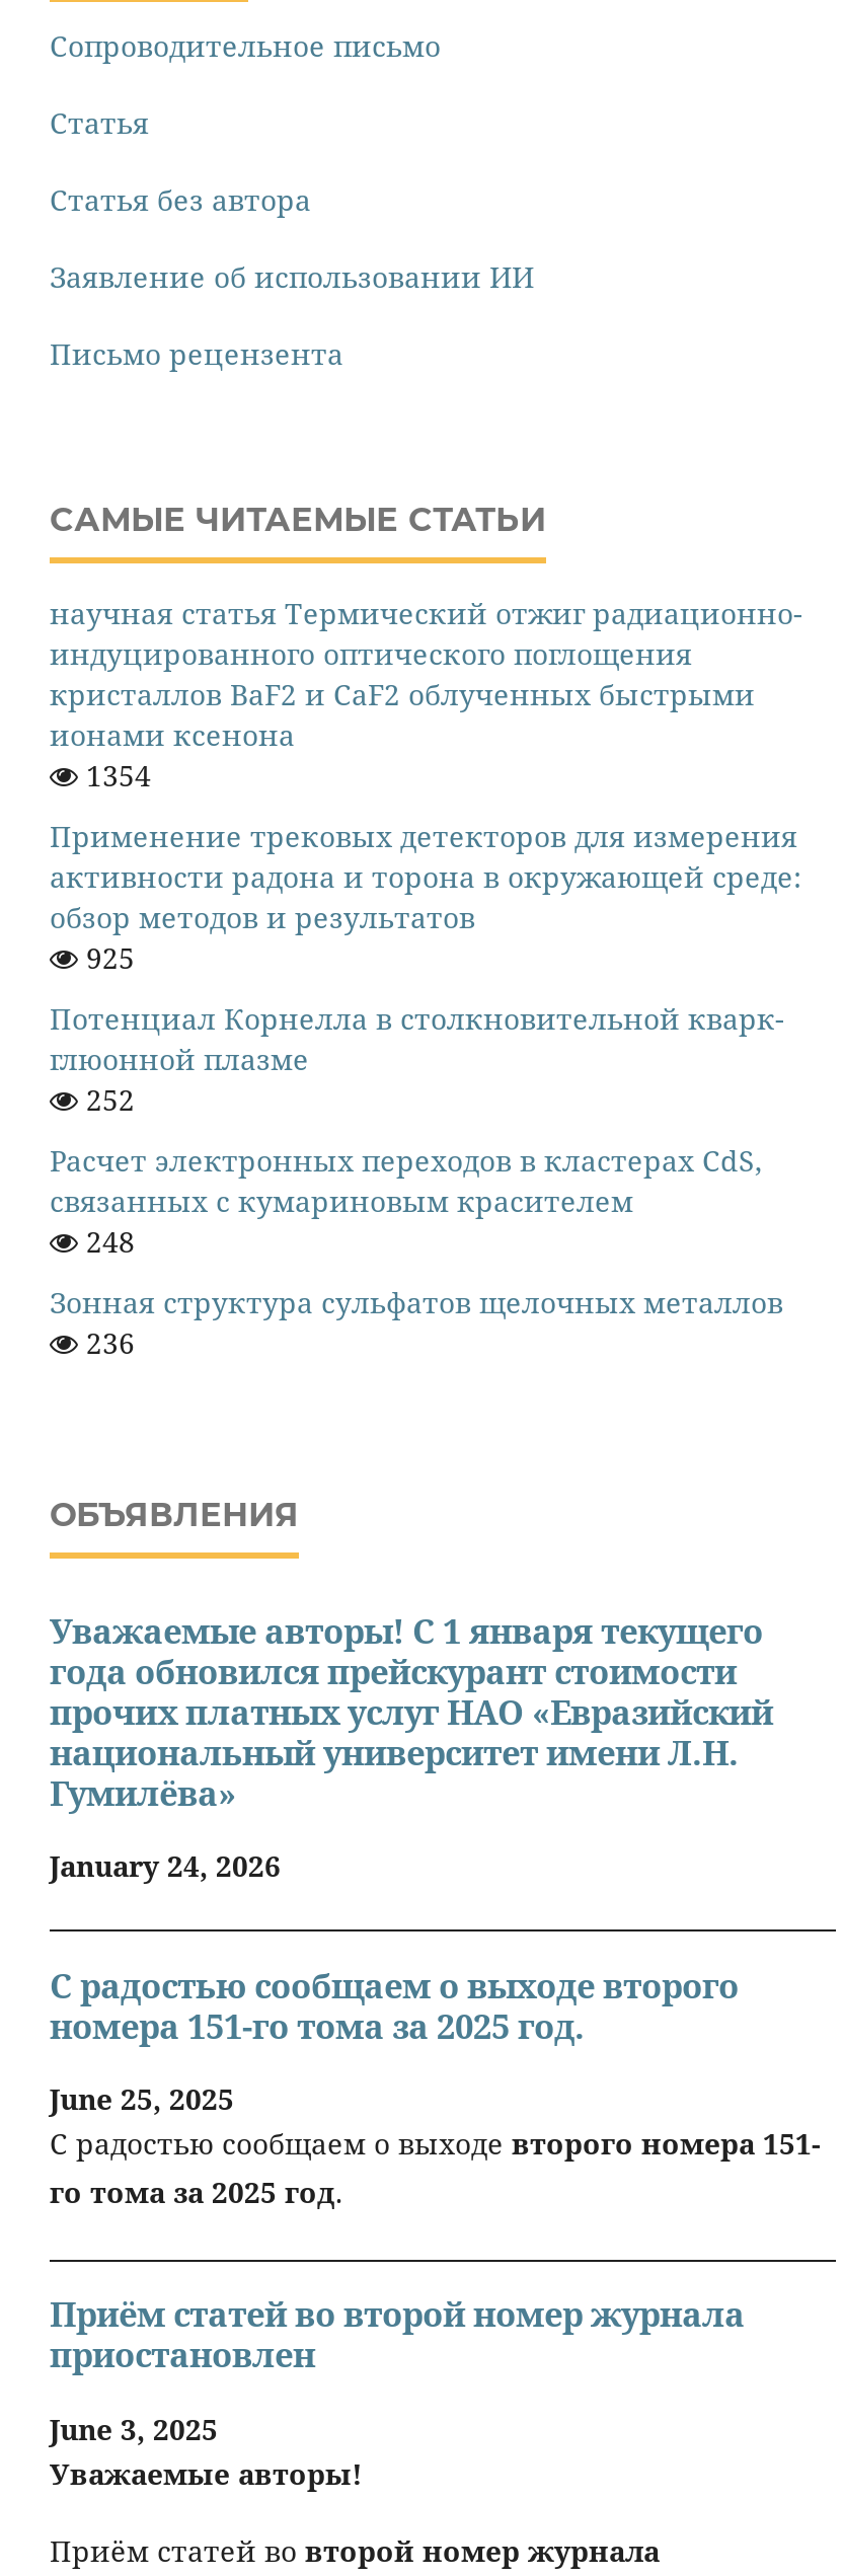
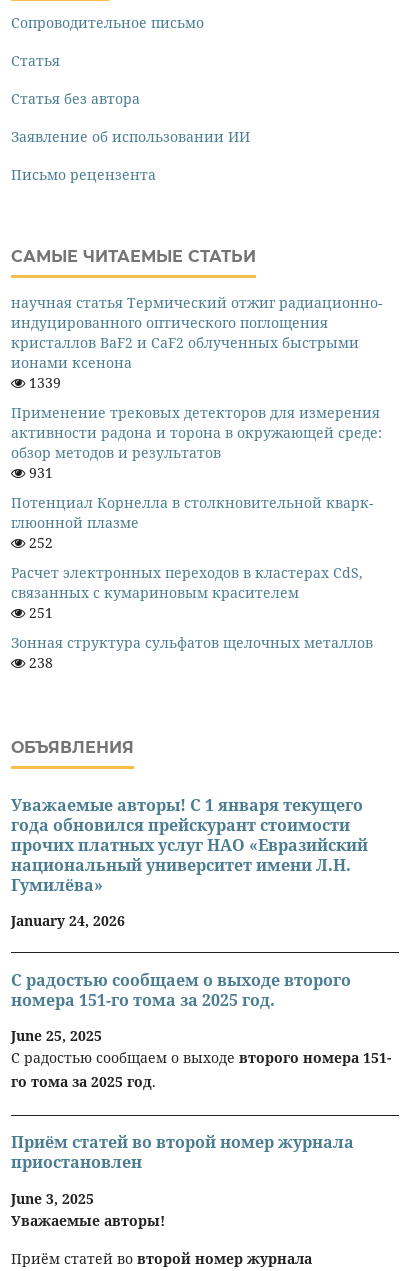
[78,755,151,794] 1354 -> [25,373,61,392] 1339
[78,938,135,976] 925 -> [25,463,53,482] 931
[78,1221,135,1260] 248 -> [25,603,53,622] 251
[78,1323,135,1361] 236 -> [25,653,53,672] 238

